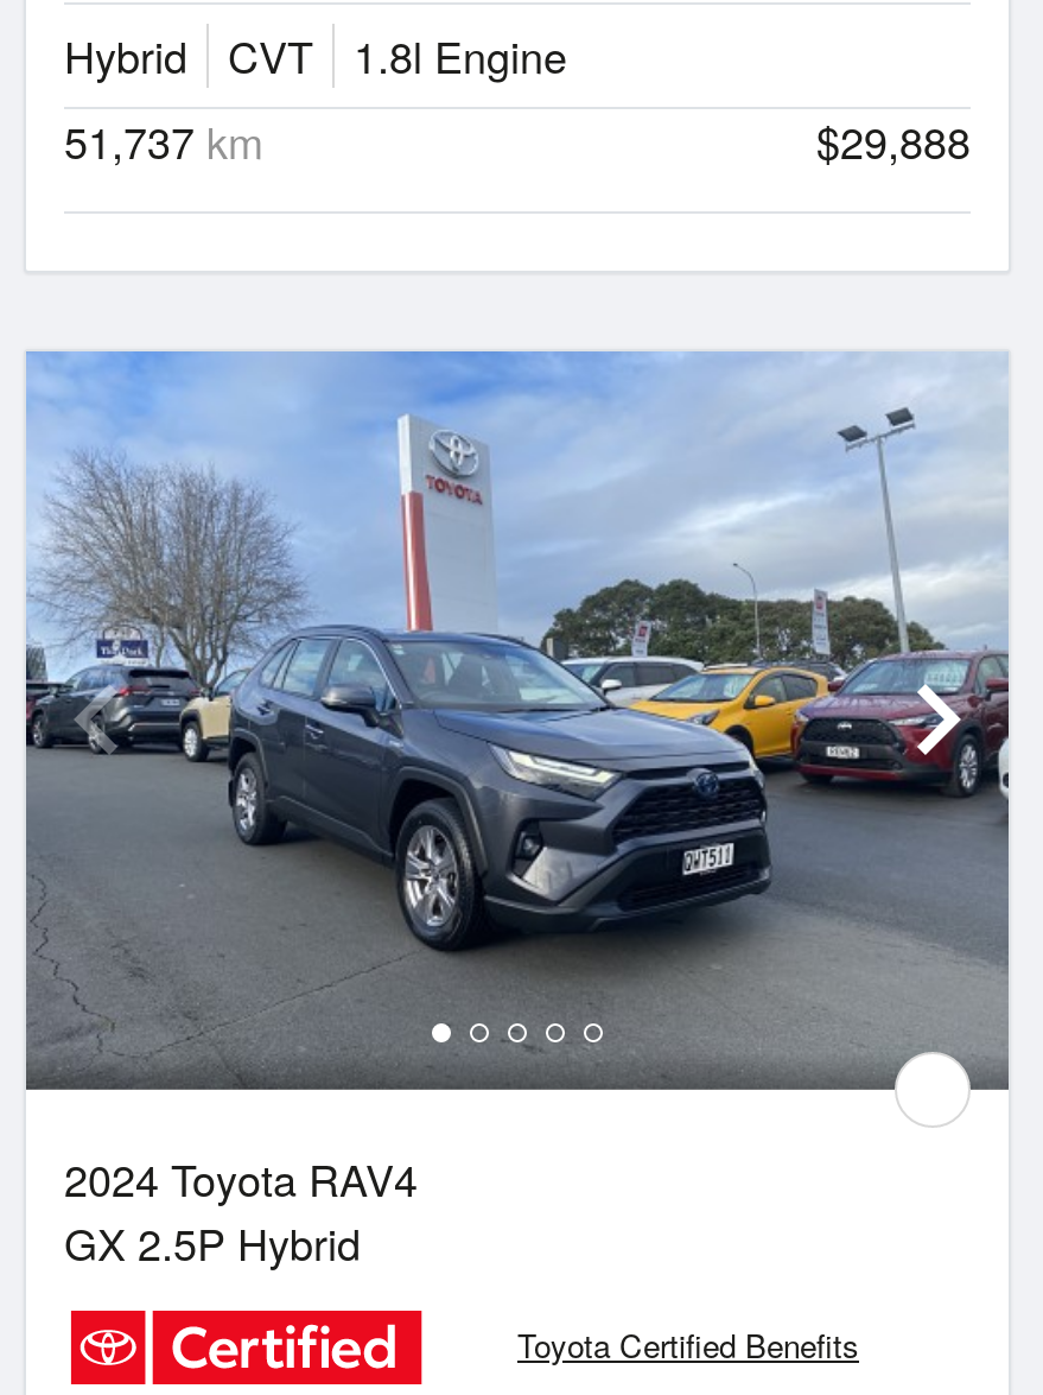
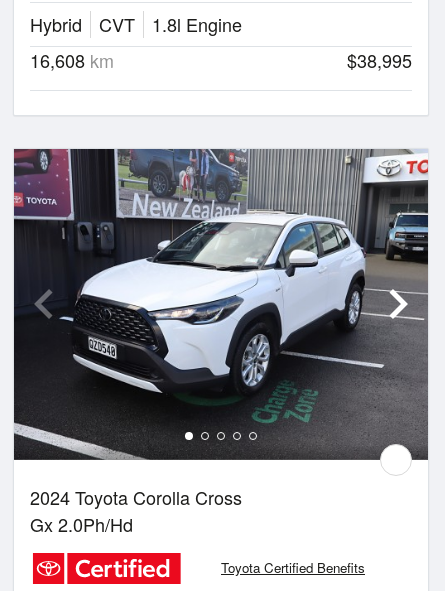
[64,110,971,171] 51,737 km | $29,888 -> [30,47,412,73] 16,608 km | $38,995
[24,349,1009,1272] [image] | 2024 Toyota RAV4 | GX 2.5P Hybrid -> [13,148,429,537] [image] | 2024 Toyota Corolla Cross | Gx 2.0Ph/Hd

